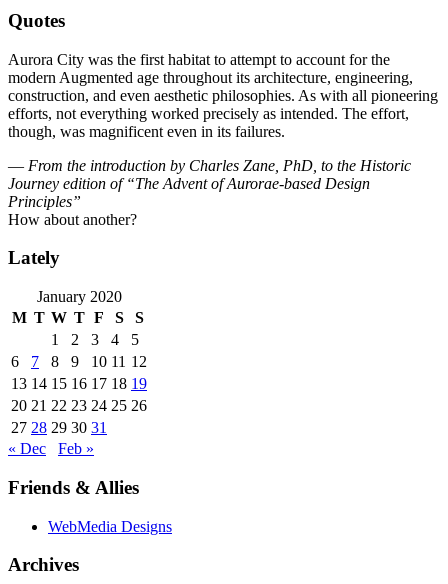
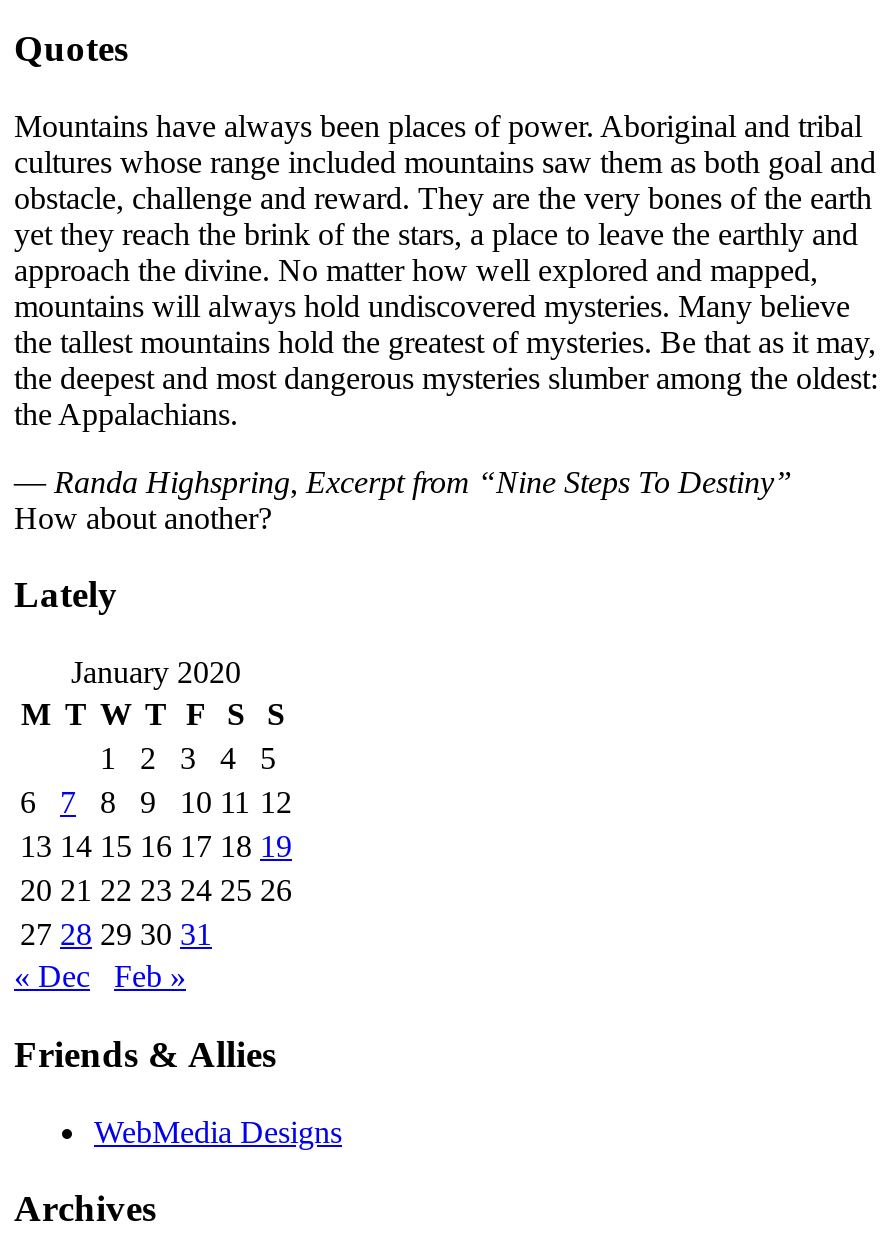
[8,51,438,140] Aurora City was the first habitat to attempt to account for the | modern Augmented age throughout its architecture, engineering, | construction, and even aesthetic philosophies. As with all pioneering | efforts, not everything worked precisely as intended. The effort, | though, was magnificent even in its failures. -> [14,109,878,431] Mountains have always been places of power. Aboriginal and tribal | cultures whose range included mountains saw them as both goal and | obstacle, challenge and reward. They are the very bones of the earth | yet they reach the brink of the stars, a place to leave the earthly and | approach the divine. No matter how well explored and mapped, | mountains will always hold undiscovered mysteries. Many believe | the tallest mountains hold the greatest of mysteries. Be that as it may, | the deepest and most dangerous mysteries slumber among the oldest: | the Appalachians.
[8,157,411,210] — From the introduction by Charles Zane, PhD, to the Historic | Journey edition of “The Advent of Aurorae-based Design | Principles” -> [14,465,792,499] — Randa Highspring, Excerpt from “Nine Steps To Destiny”

